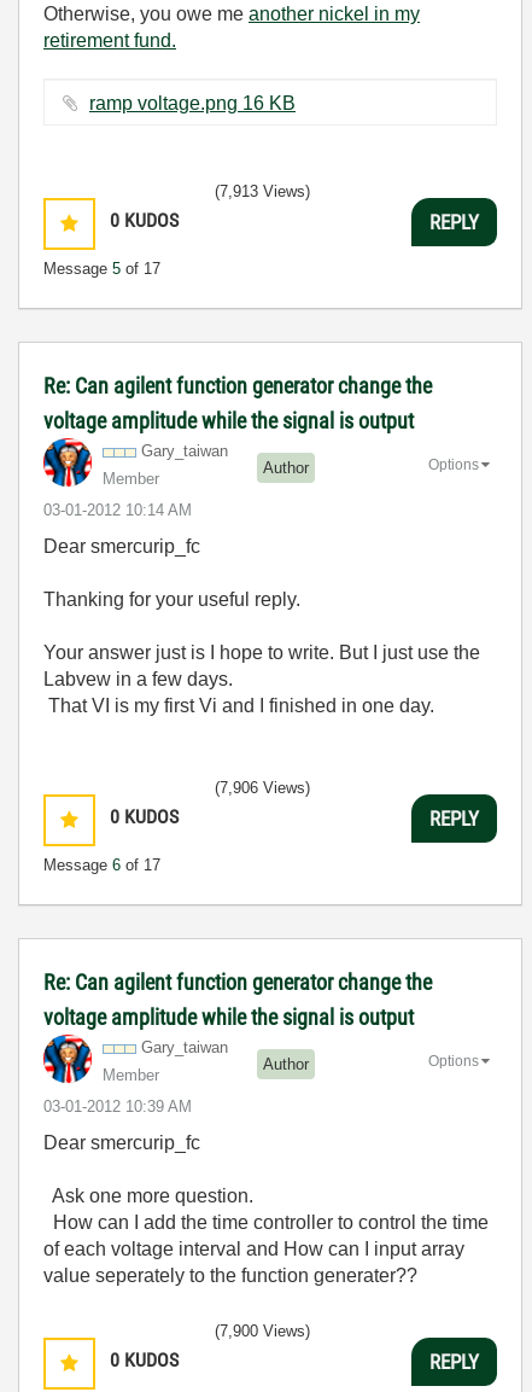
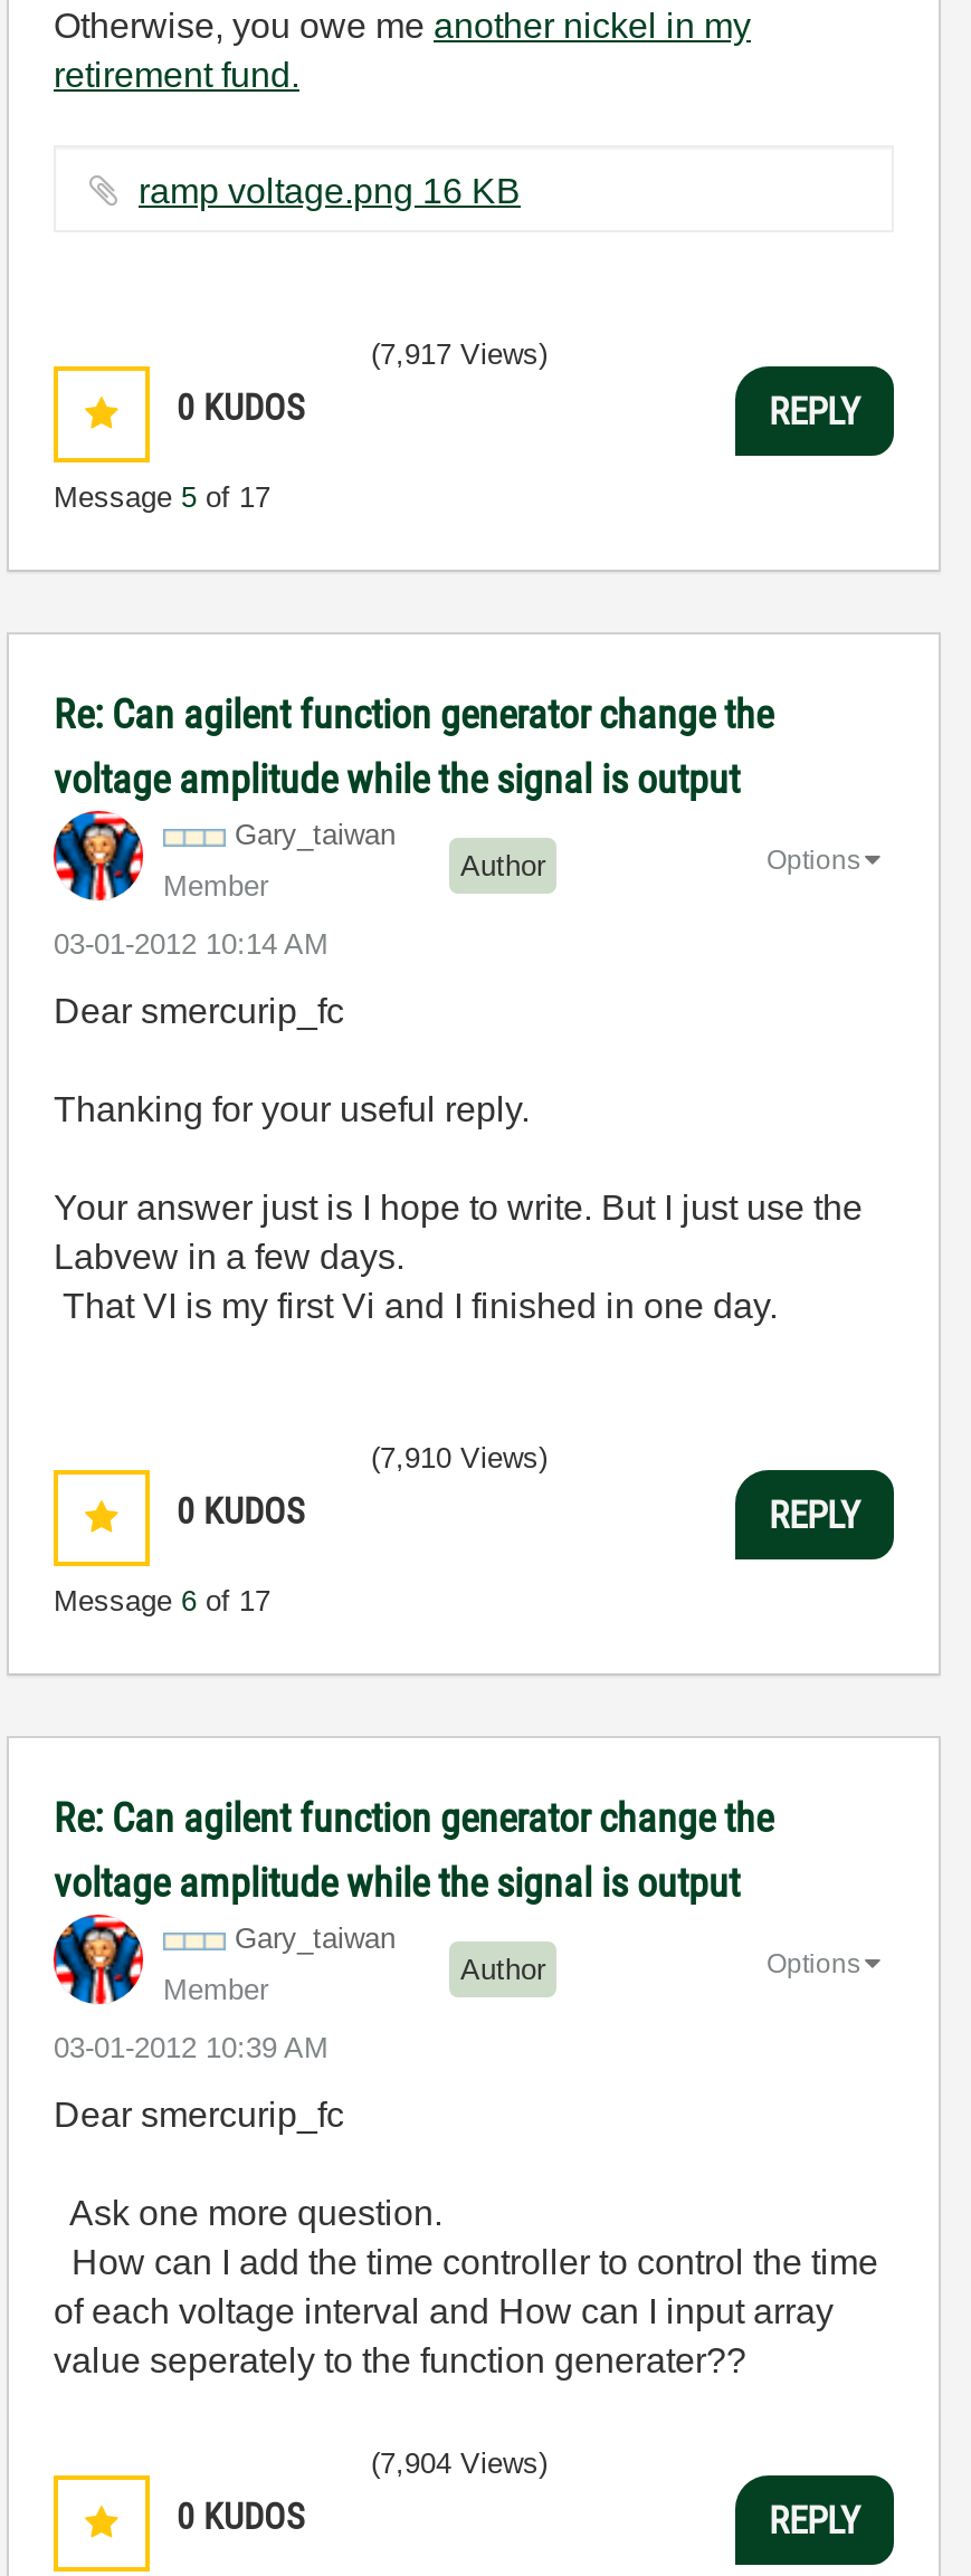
[215,182,310,200] (7,913 Views) -> [371,337,548,371] (7,917 Views)
[215,779,310,797] (7,906 Views) -> [371,1441,548,1475] (7,910 Views)
[215,1322,310,1340] (7,900 Views) -> [371,2446,548,2480] (7,904 Views)

